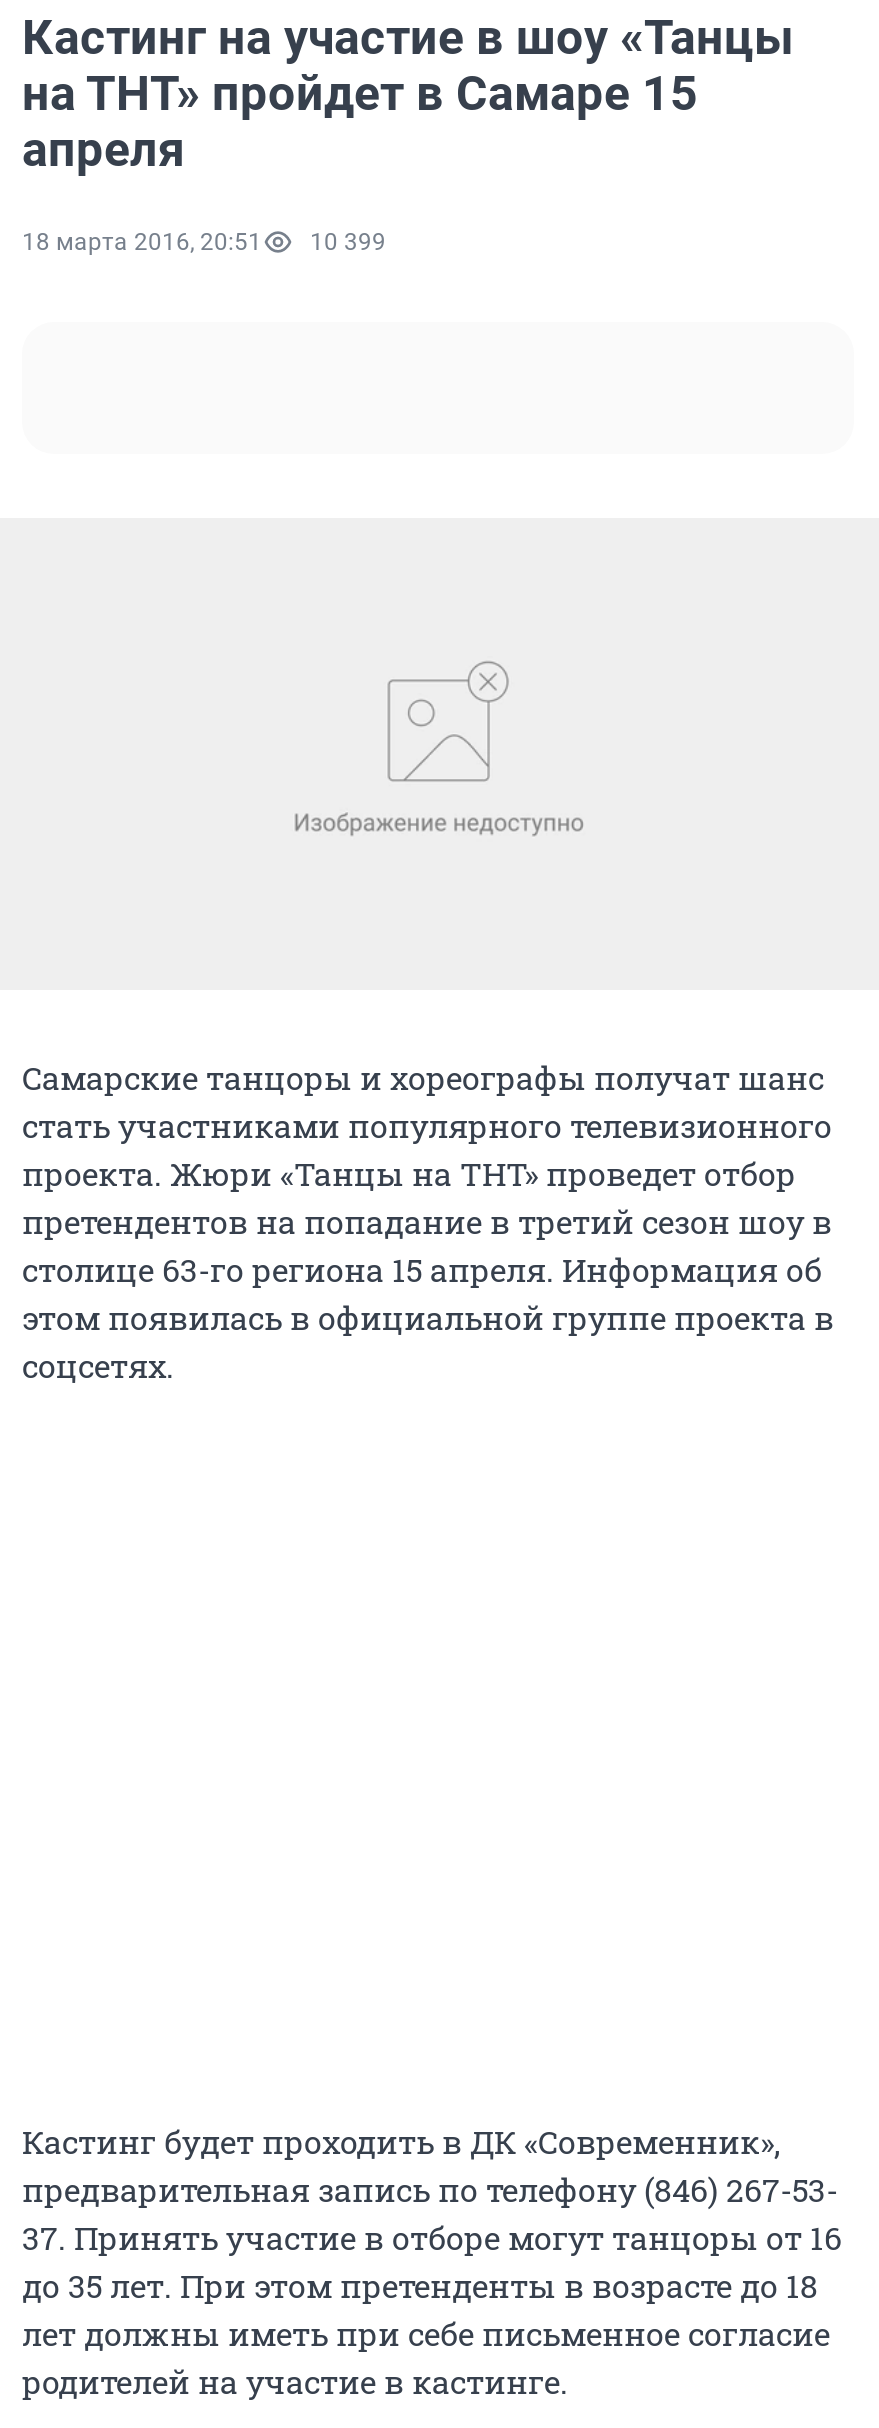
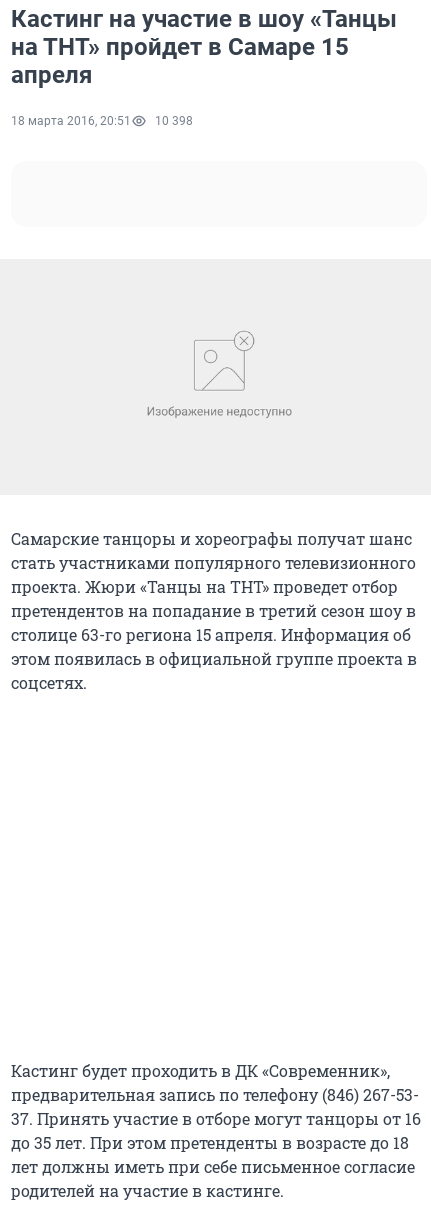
[22,228,386,256] 18 марта 2016, 20:51 10 399 -> [11,114,193,128] 18 марта 2016, 20:51 10 398

